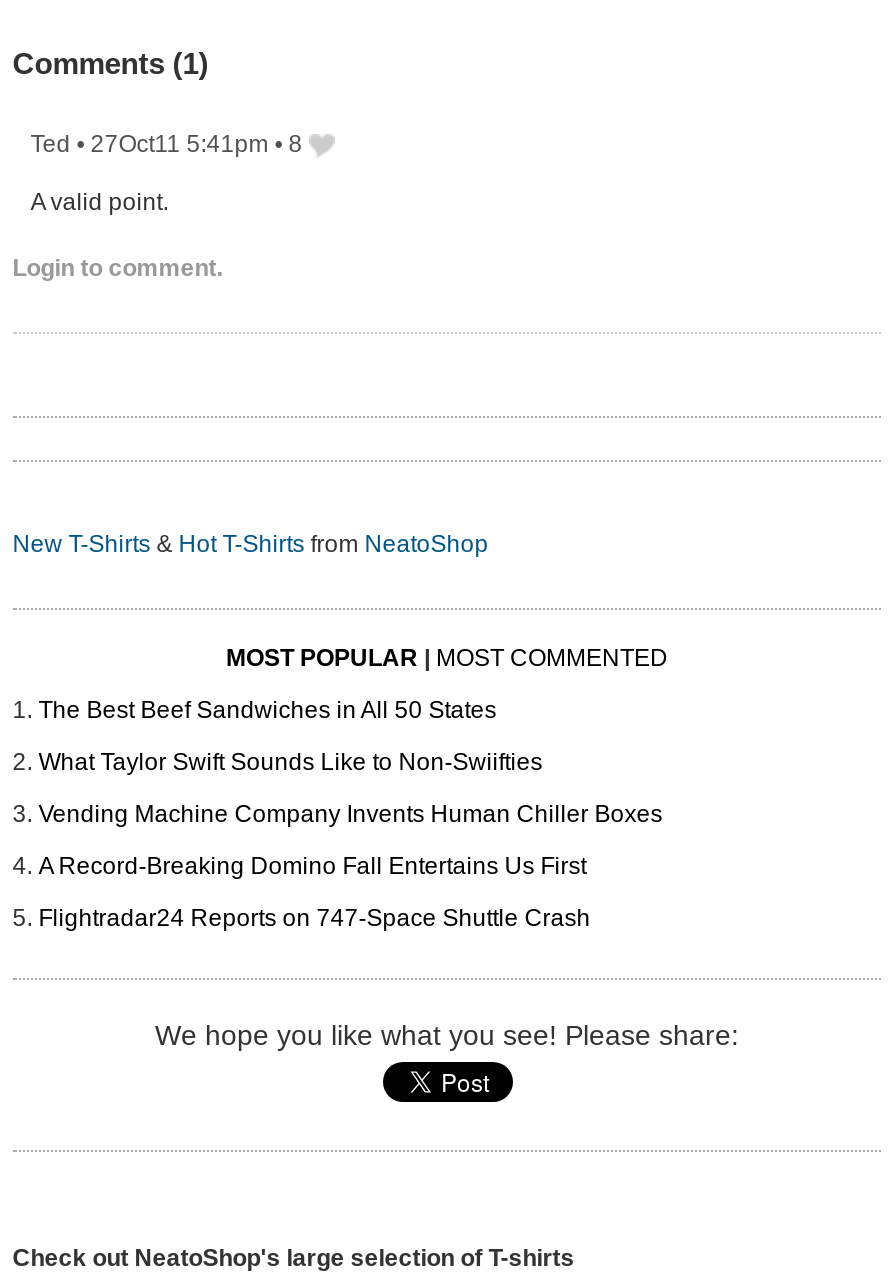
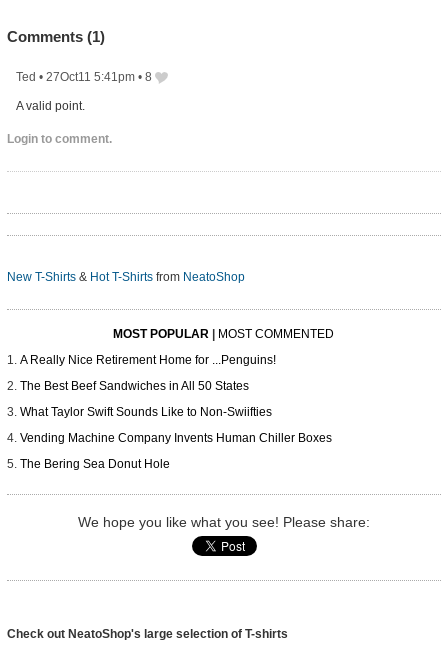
none -> [20,353,276,367] A Really Nice Retirement Home for ...Penguins!
moved [38,697,662,829] -> [20,379,332,445]: The Best Beef Sandwiches in All 50 States | What Taylor Swift Sounds Like to Non-Swiifties | Vending Machine Company Invents Human Chiller Boxes
[38,853,590,933] A Record-Breaking Domino Fall Entertains Us First | Flightradar24 Reports on 747-Space Shuttle Crash -> [20,457,170,471] The Bering Sea Donut Hole

